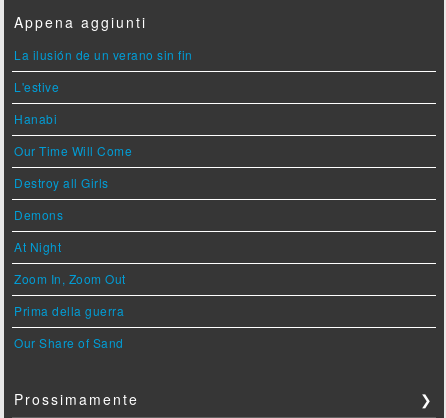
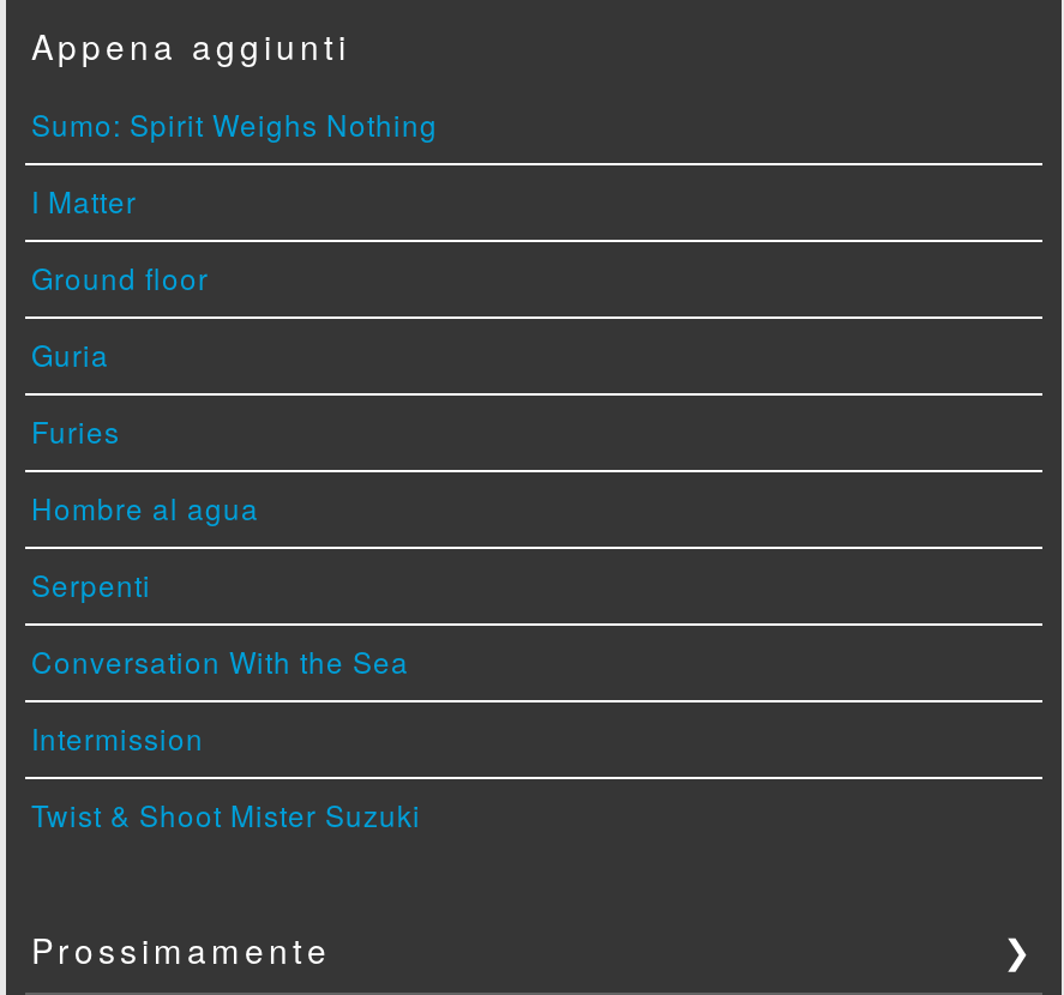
[14,46,193,63] La ilusión de un verano sin fin -> [31,104,438,145] Sumo: Spirit Weighs Nothing
[14,78,59,95] L'estive -> [31,181,137,222] I Matter
[14,110,57,127] Hanabi -> [31,258,209,298] Ground floor
[14,142,132,159] Our Time Will Come -> [31,334,109,375] Guria
[14,174,109,191] Destroy all Girls -> [31,411,120,452] Furies
[14,206,63,223] Demons -> [31,488,259,529] Hombre al agua
[14,238,61,255] At Night -> [31,565,151,605] Serpenti
[14,270,126,287] Zoom In, Zoom Out -> [31,641,409,682] Conversation With the Sea
[14,302,124,319] Prima della guerra -> [31,718,204,759] Intermission
[14,334,124,351] Our Share of Sand -> [31,795,421,836] Twist & Shoot Mister Suzuki

